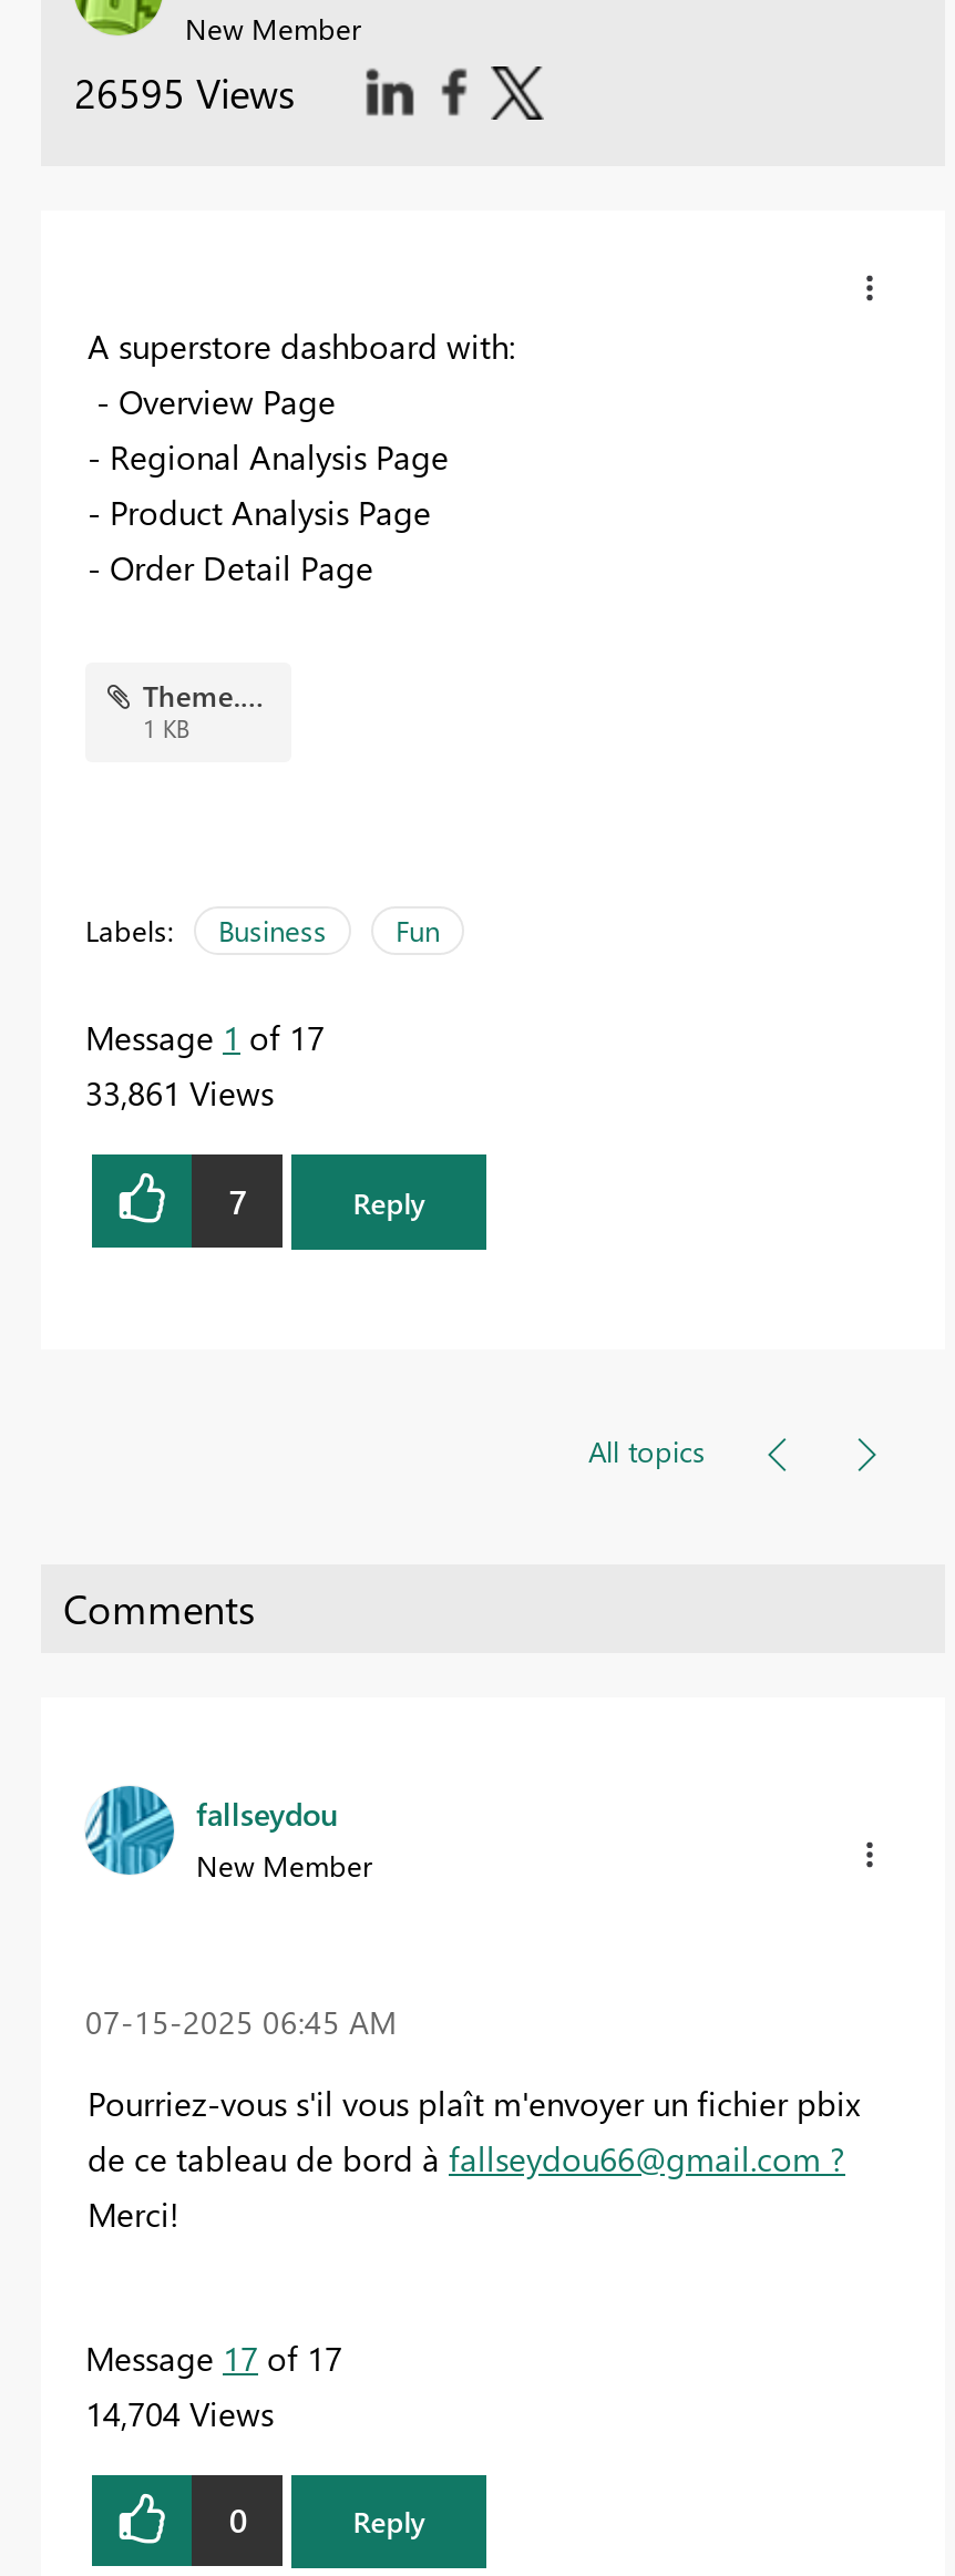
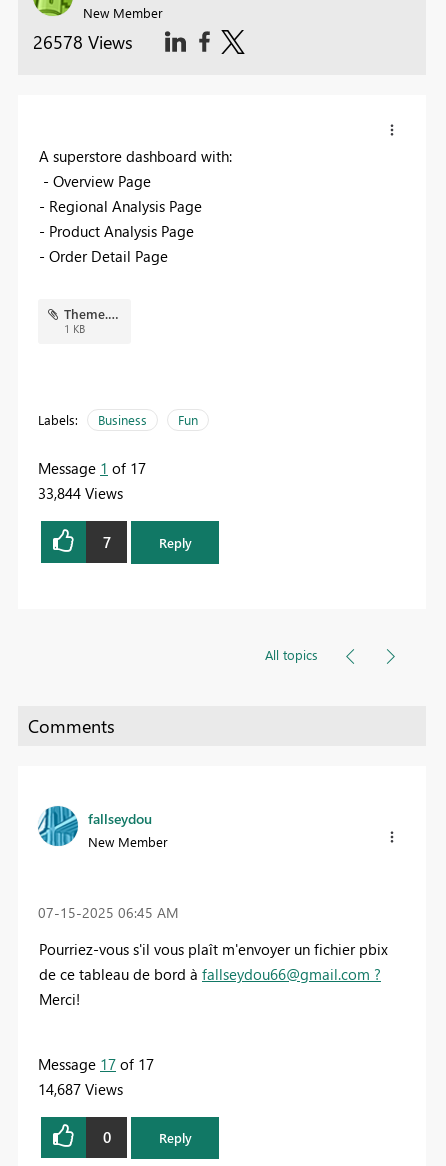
[74,67,296,120] 26595 Views -> [33,30,133,54] 26578 Views
[85,1071,274,1115] 33,861 Views -> [38,483,123,503] 33,844 Views
[85,2391,274,2435] 14,704 Views -> [38,1079,123,1099] 14,687 Views

